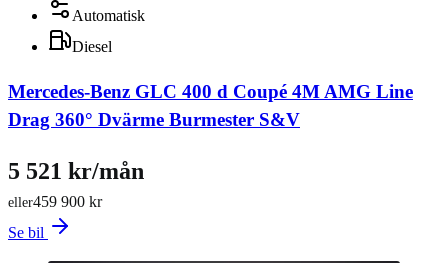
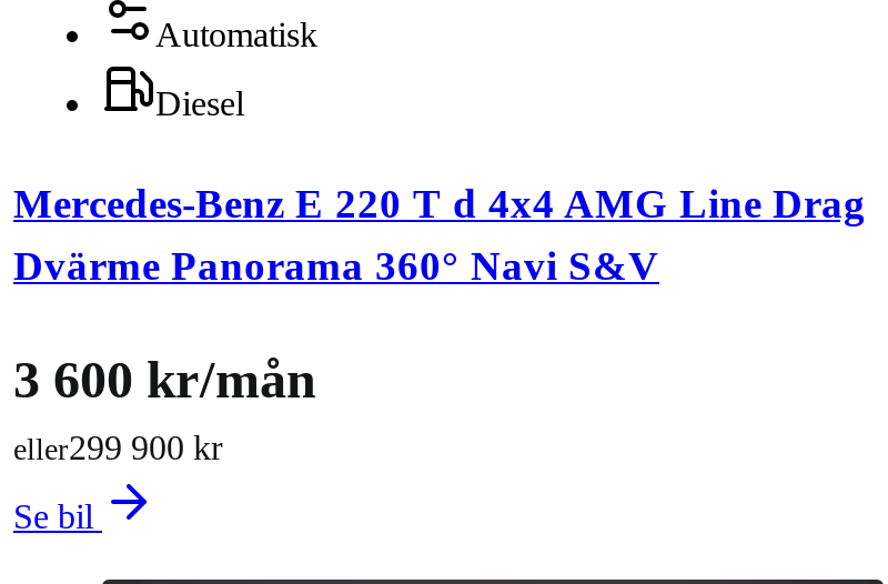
[8,81,413,130] Mercedes-Benz GLC 400 d Coupé 4M AMG Line | Drag 360° Dvärme Burmester S&V -> [13,180,866,288] Mercedes-Benz E 220 T d 4x4 AMG Line Drag | Dvärme Panorama 360° Navi S&V
[8,158,144,184] 5 521 kr/mån -> [13,350,315,408] 3 600 kr/mån
[8,193,102,210] eller 459 900 kr -> [13,428,222,465] eller 299 900 kr

